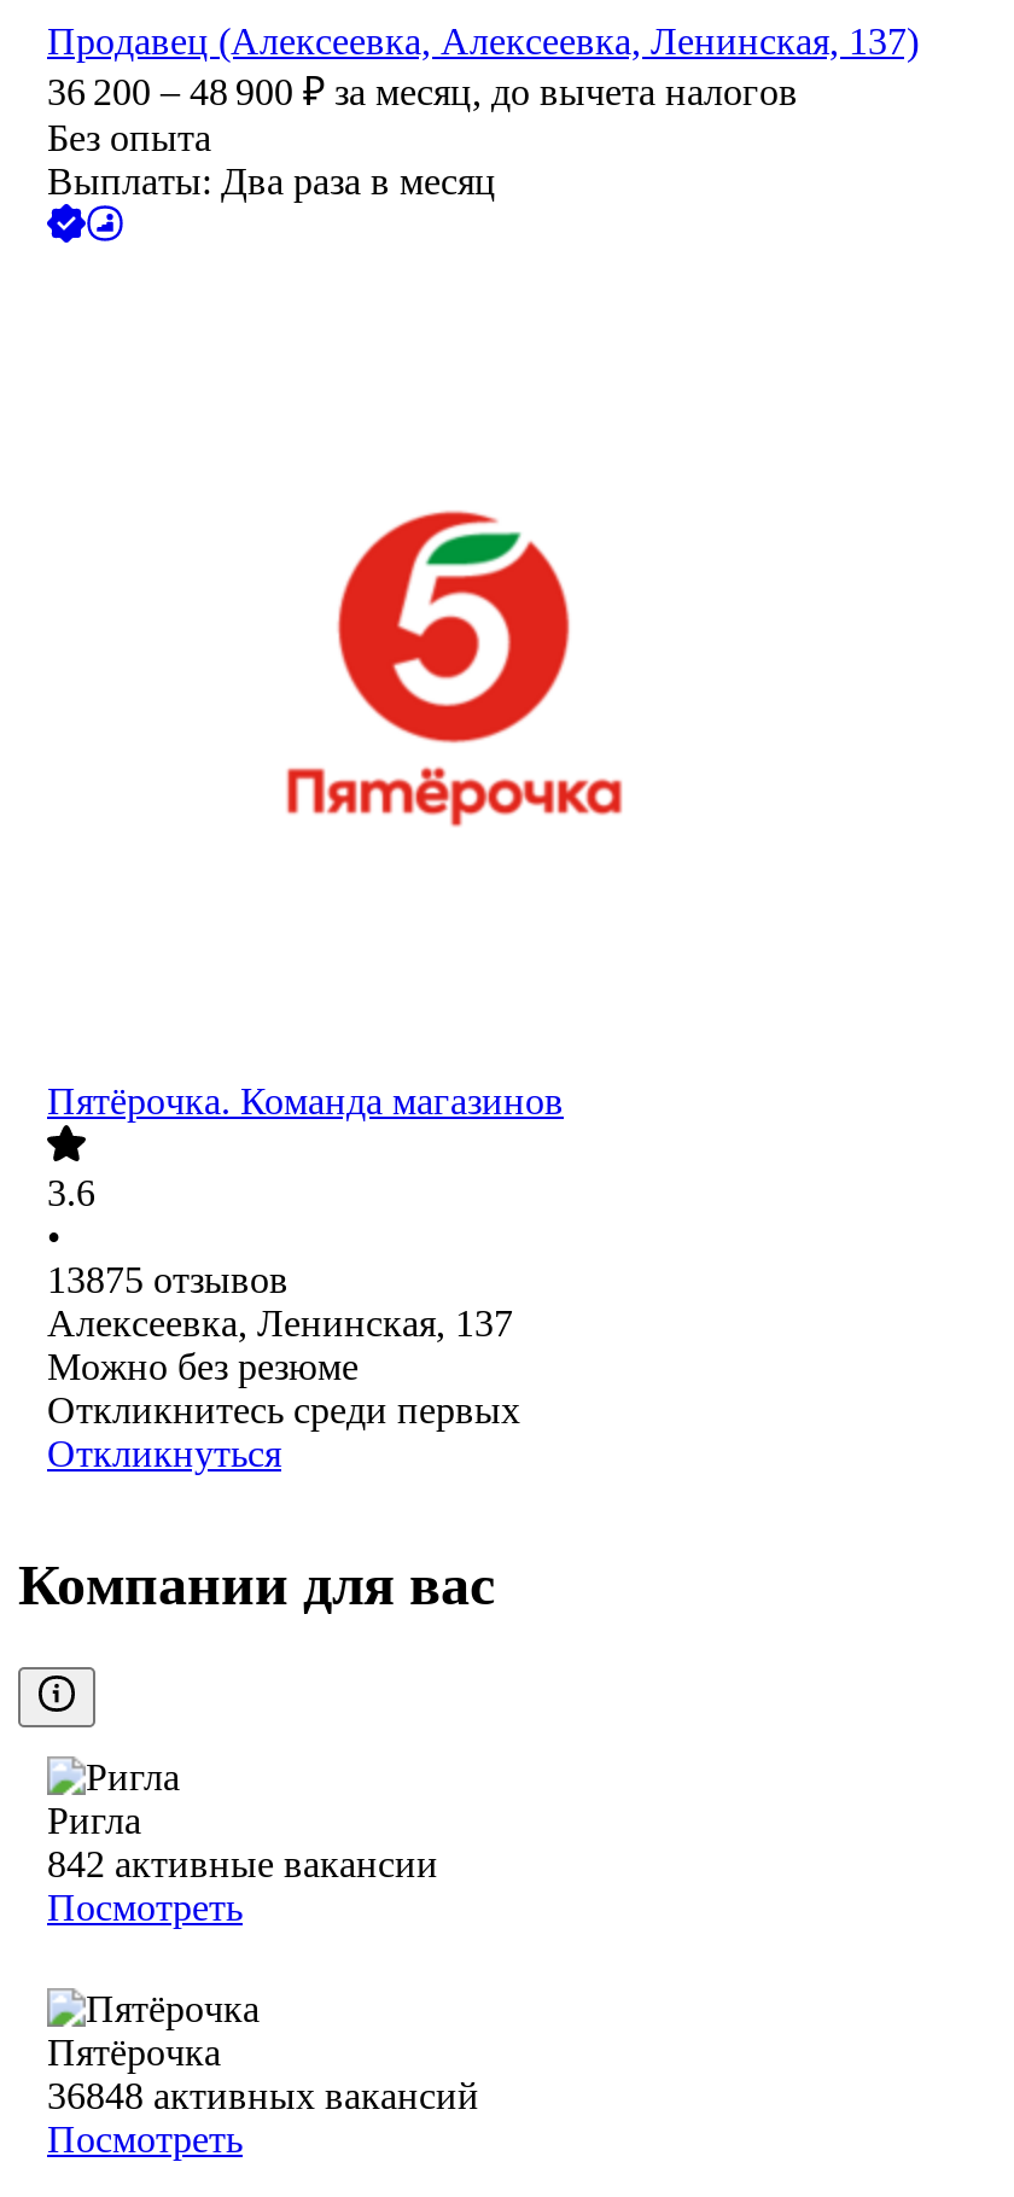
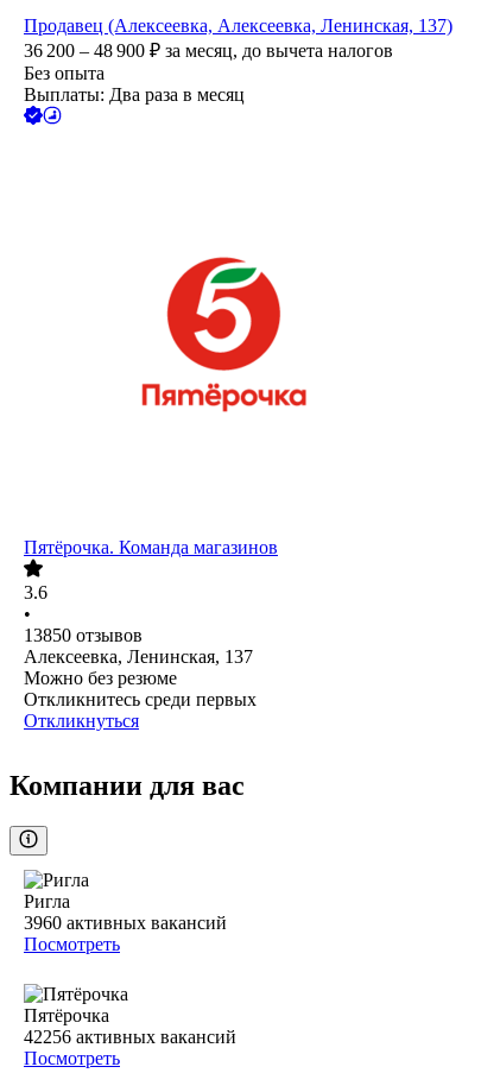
[47,1260,289,1301] 13875 отзывов -> [24,626,143,646] 13850 отзывов
[47,1844,438,1885] 842 активные вакансии -> [24,913,227,933] 3960 активных вакансий
[47,2076,479,2117] 36848 активных вакансий -> [24,1027,236,1047] 42256 активных вакансий

